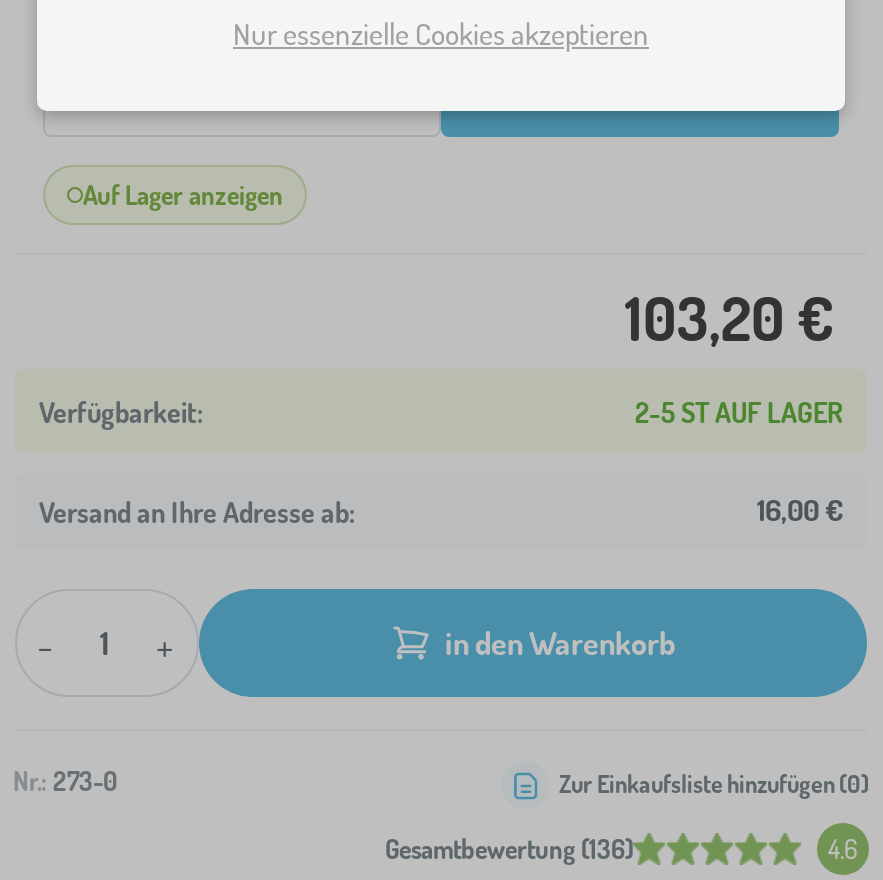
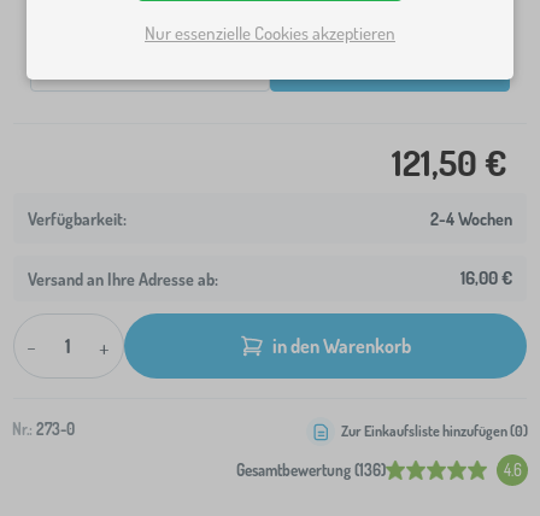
[83,179,843,428] Auf Lager anzeigen | 103,20 € | 2-5 ST AUF LAGER -> [392,139,512,229] 121,50 € | 2-4 Wochen

